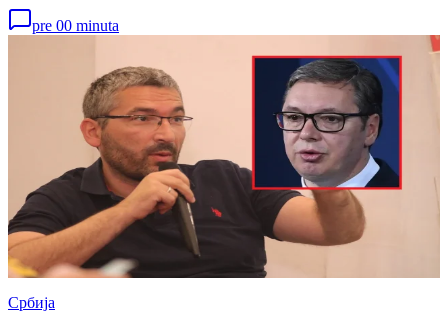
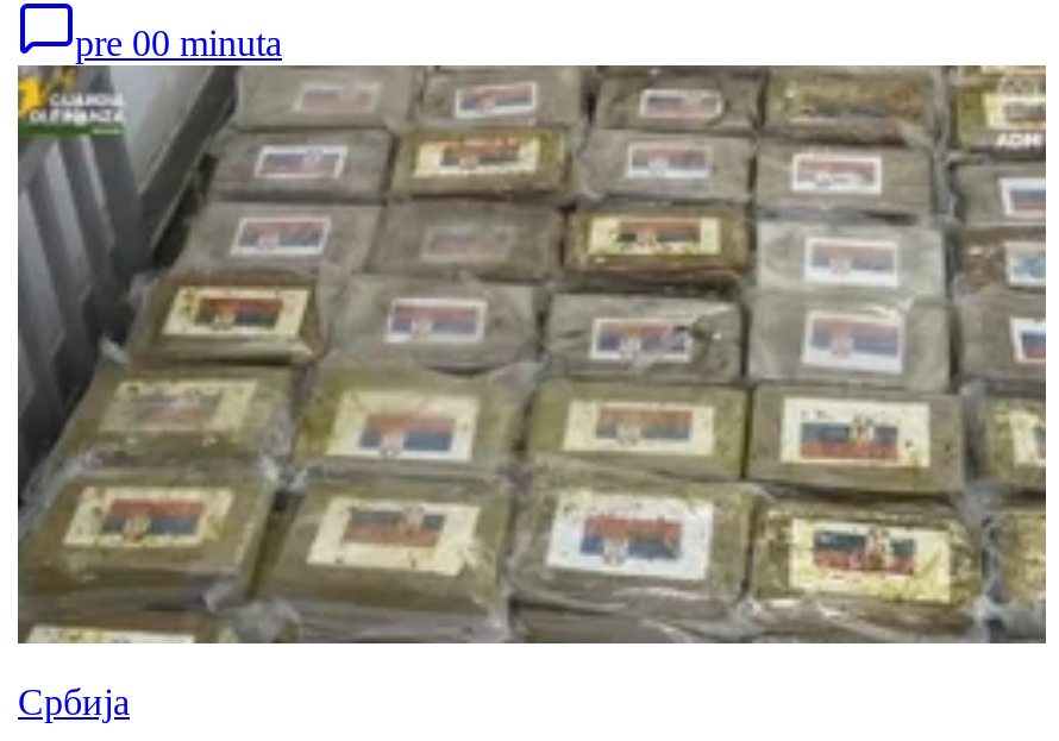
[7,35,440,279] [image] -> [15,63,1048,646] [image]

